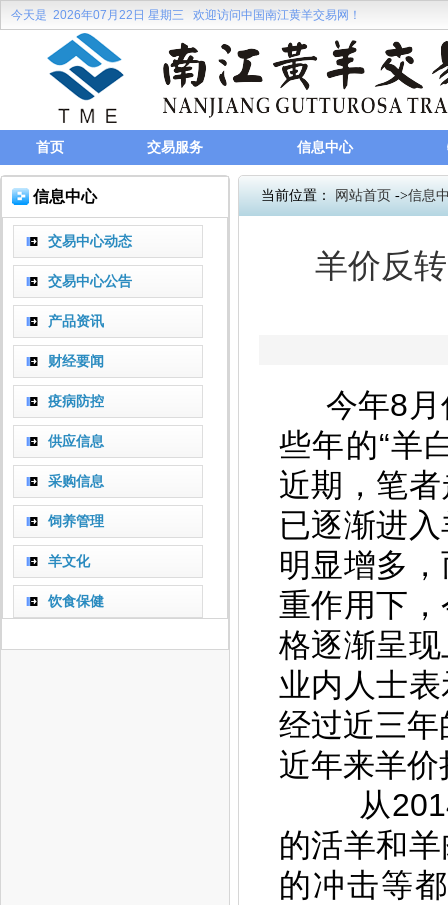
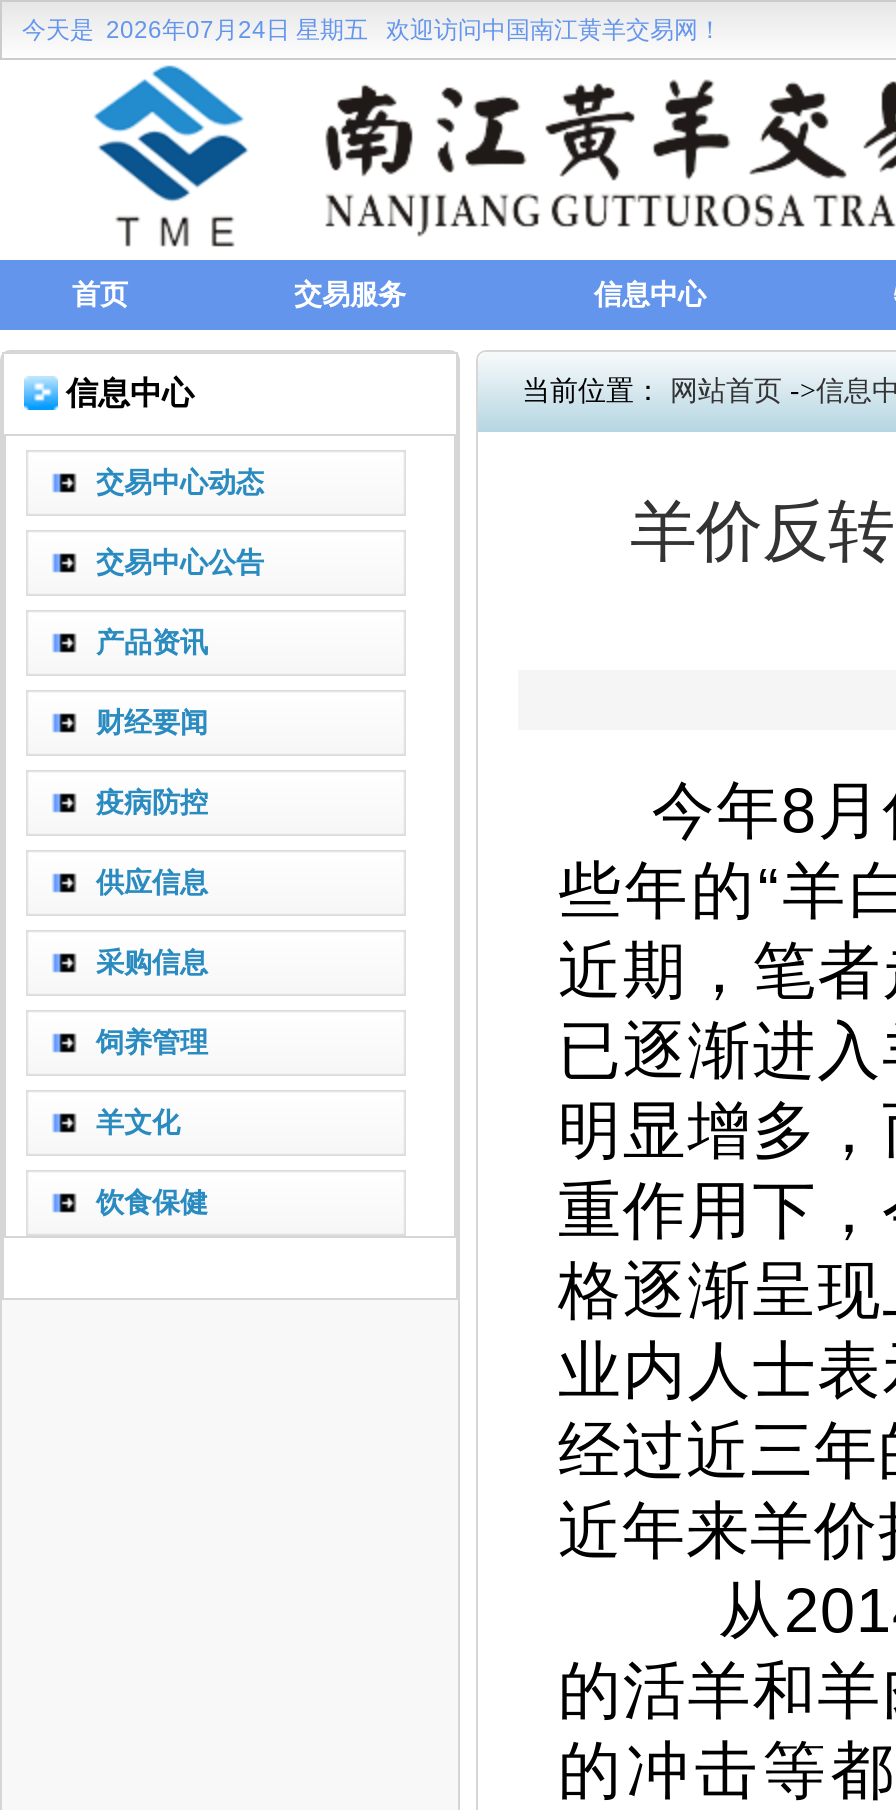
[11,8,361,22] 今天是2026年07月22日 星期三欢迎访问中国南江黄羊交易网！ -> [22,16,722,44] 今天是2026年07月24日 星期五欢迎访问中国南江黄羊交易网！

